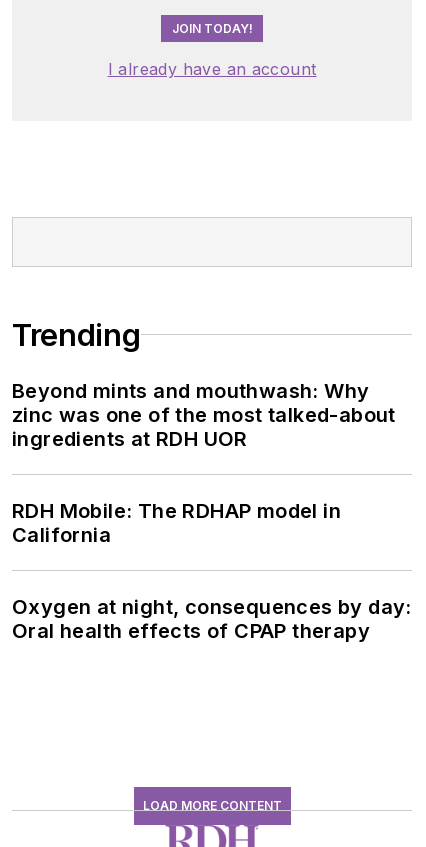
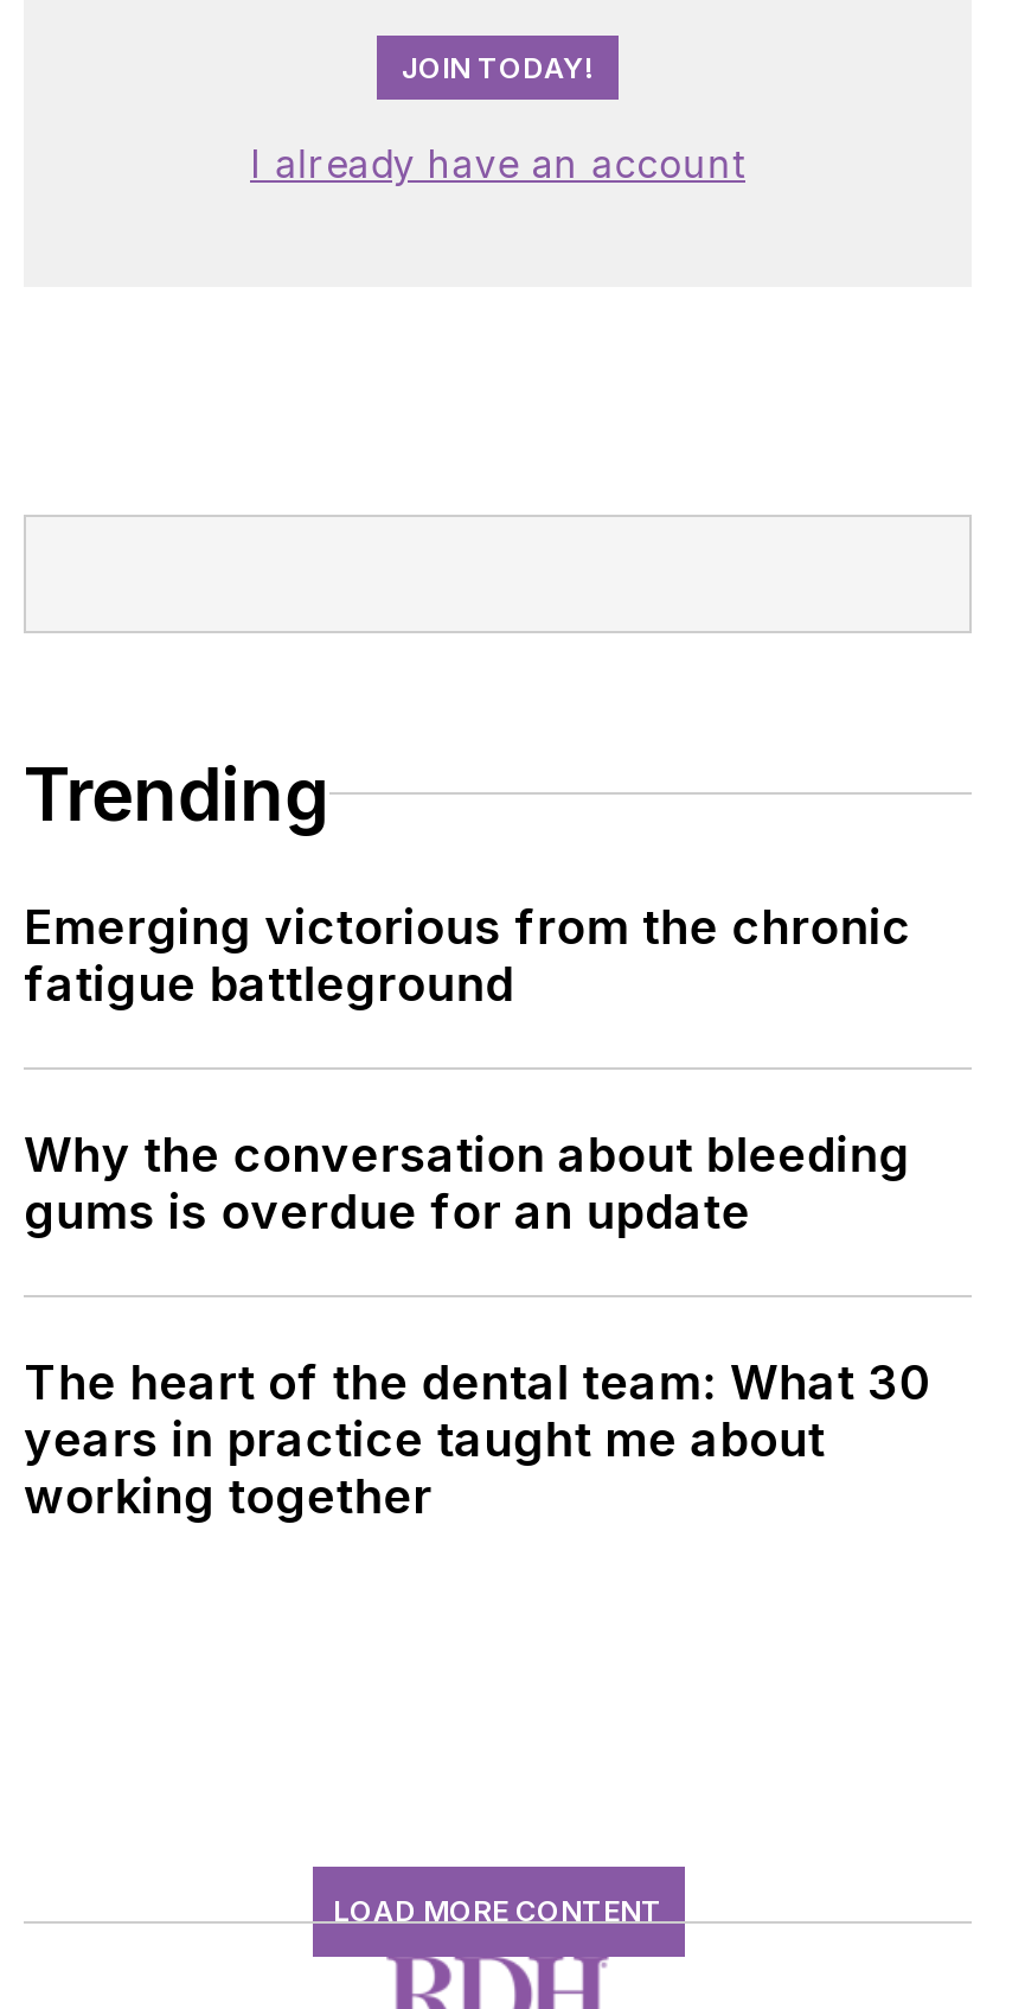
[12,378,396,450] Beyond mints and mouthwash: Why | zinc was one of the most talked-about | ingredients at RDH UOR -> [24,898,911,1012] Emerging victorious from the chronic | fatigue battleground
[12,498,341,546] RDH Mobile: The RDHAP model in | California -> [24,1125,910,1239] Why the conversation about bleeding | gums is overdue for an update
[12,594,412,642] Oxygen at night, consequences by day: | Oral health effects of CPAP therapy -> [24,1353,931,1524] The heart of the dental team: What 30 | years in practice taught me about | working together

